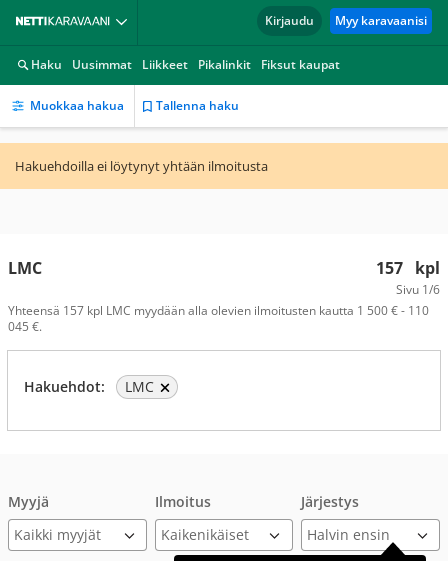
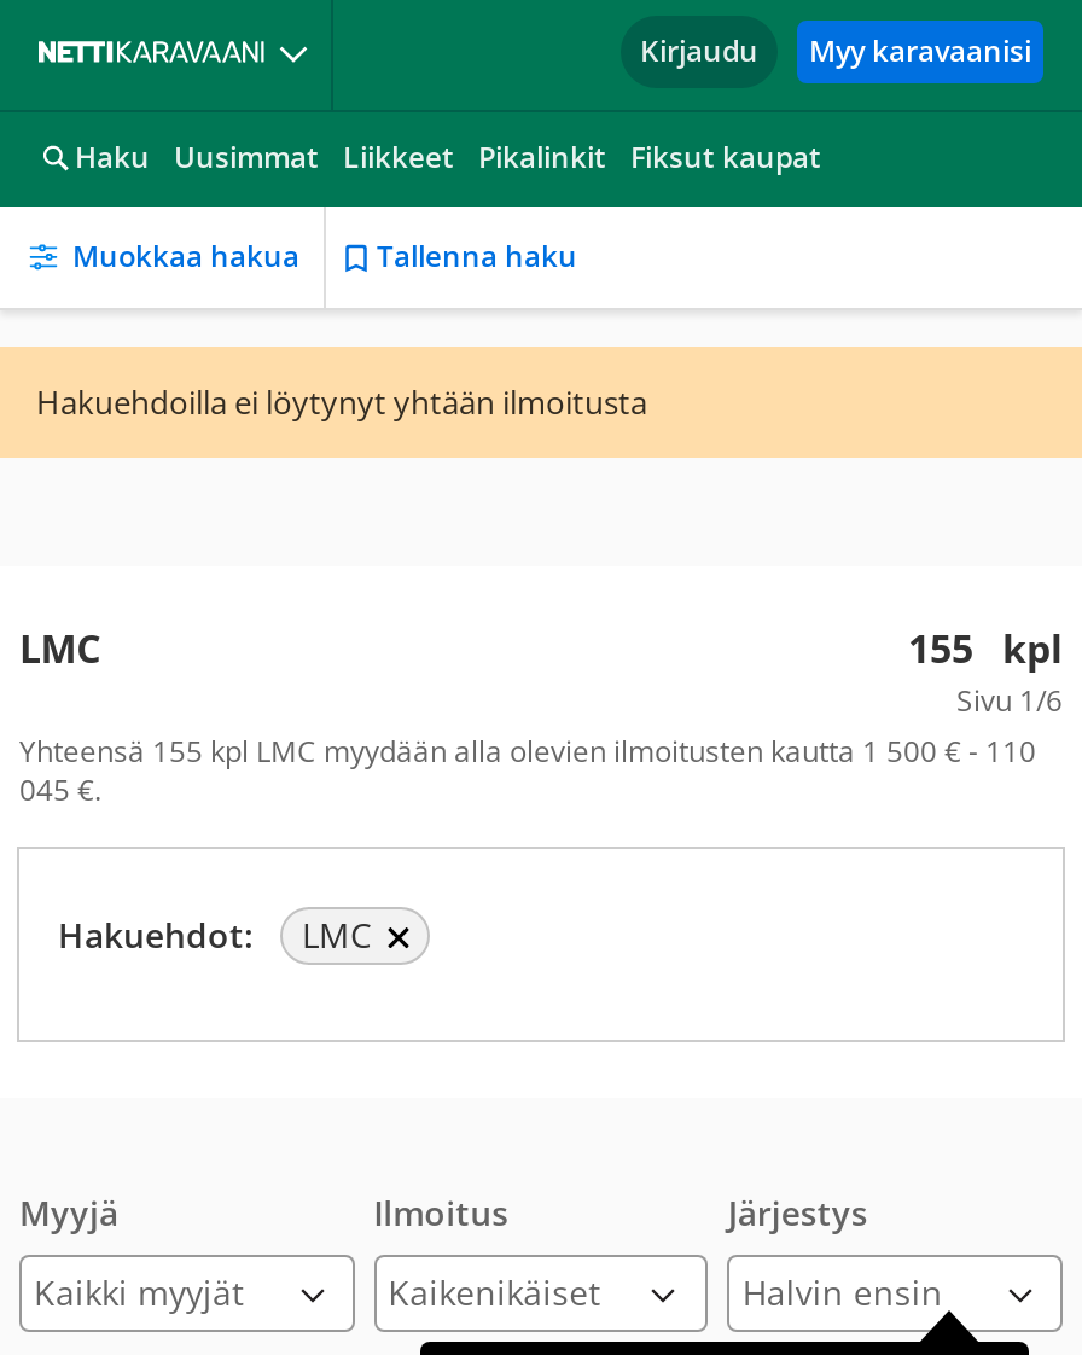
[376,257,440,279] 157 kpl -> [908,622,1063,675] 155 kpl
[8,302,429,319] Yhteensä 157 kpl LMC myydään alla olevien ilmoitusten kautta 1 500 € - 110 -> [19,731,1036,772] Yhteensä 155 kpl LMC myydään alla olevien ilmoitusten kautta 1 500 € - 110

